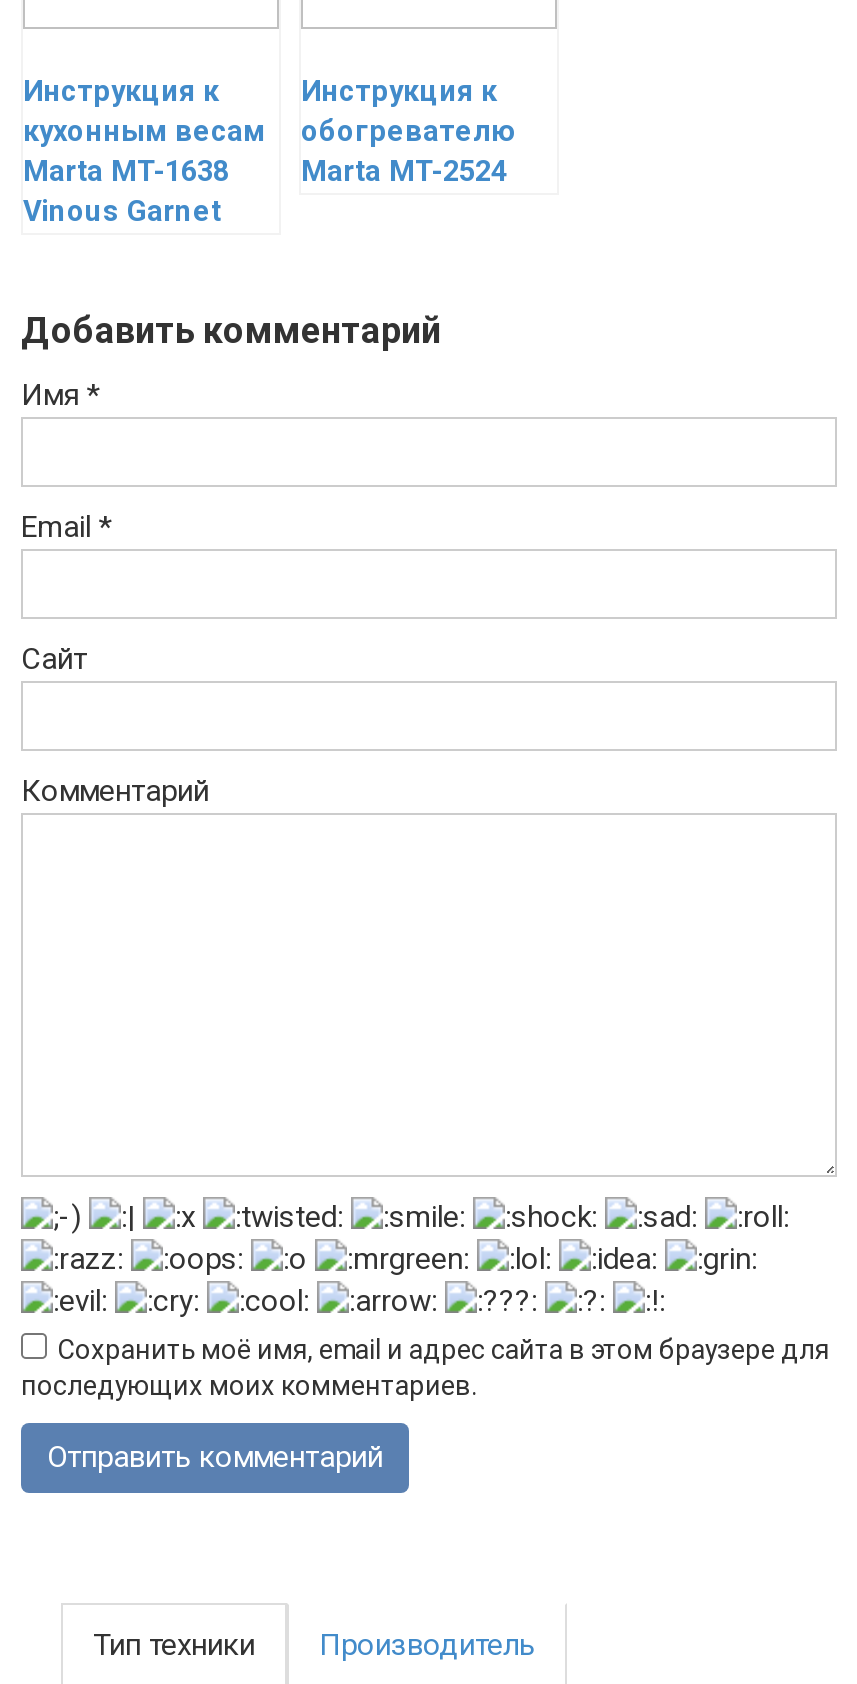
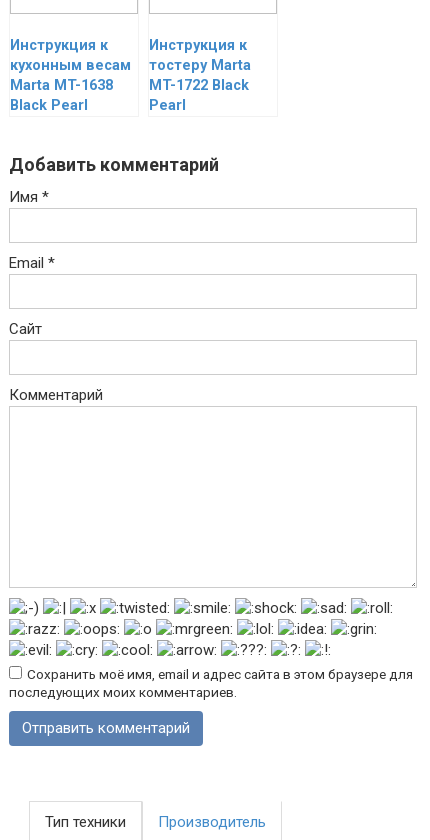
[301,115,515,189] обогревателю | Marta MT-2524 -> [149,57,251,114] тостеру Marta | MT-1722 Black | Pearl
[23,195,221,229] Vinous Garnet -> [10,97,88,114] Black Pearl

